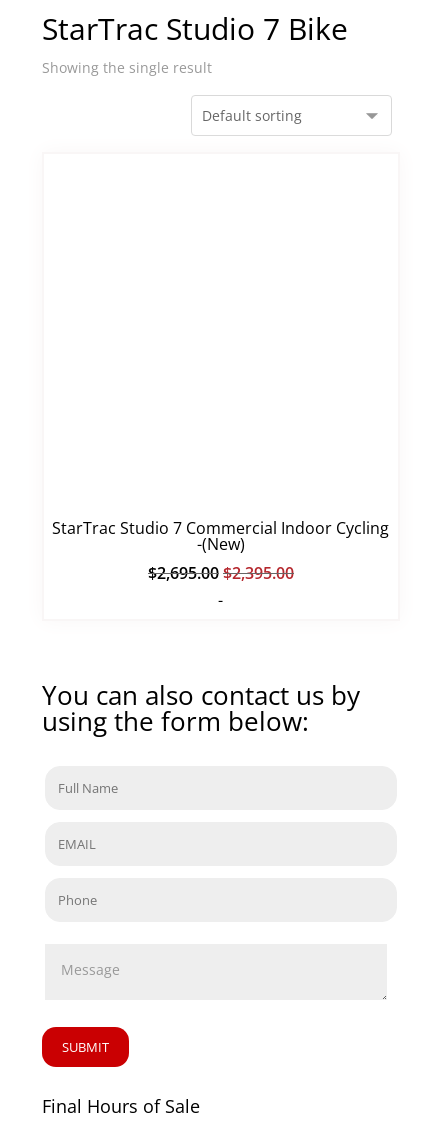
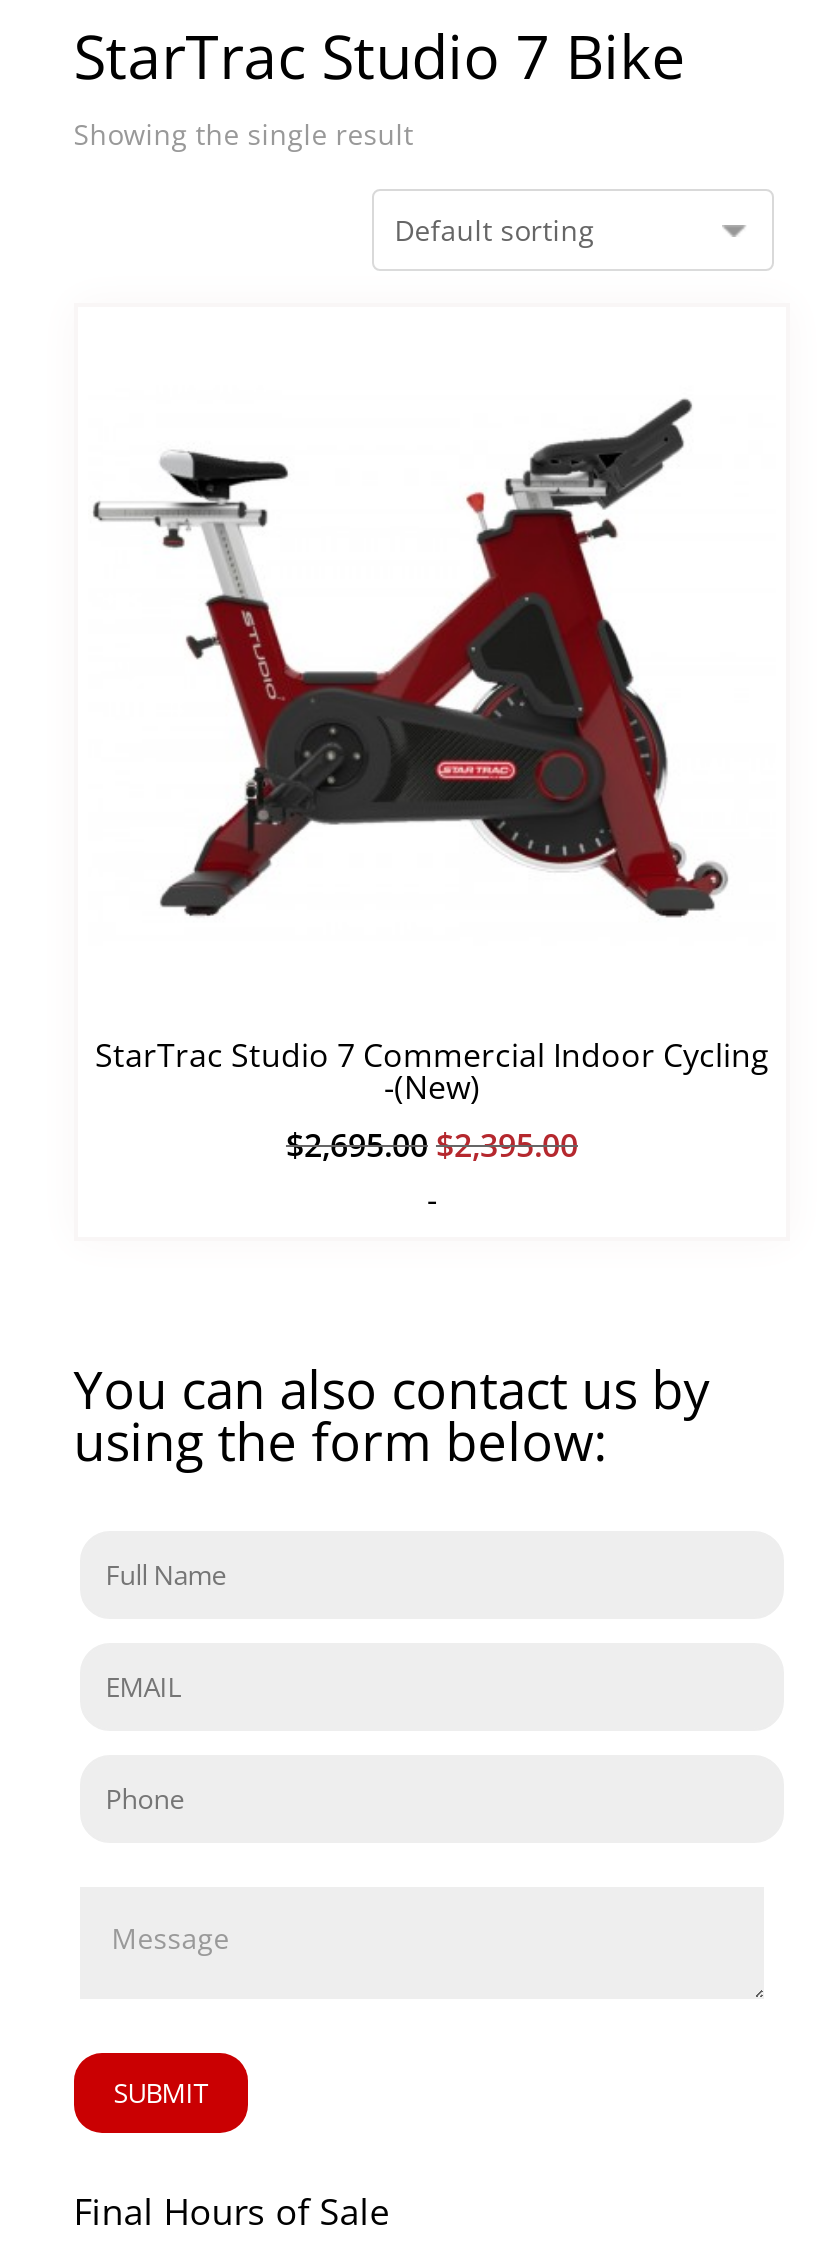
none -> [92,397,728,919] [image]

